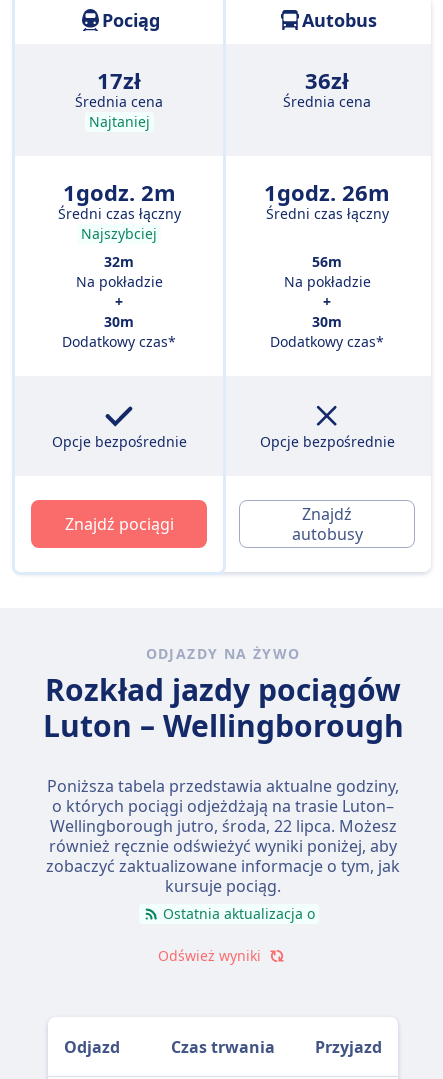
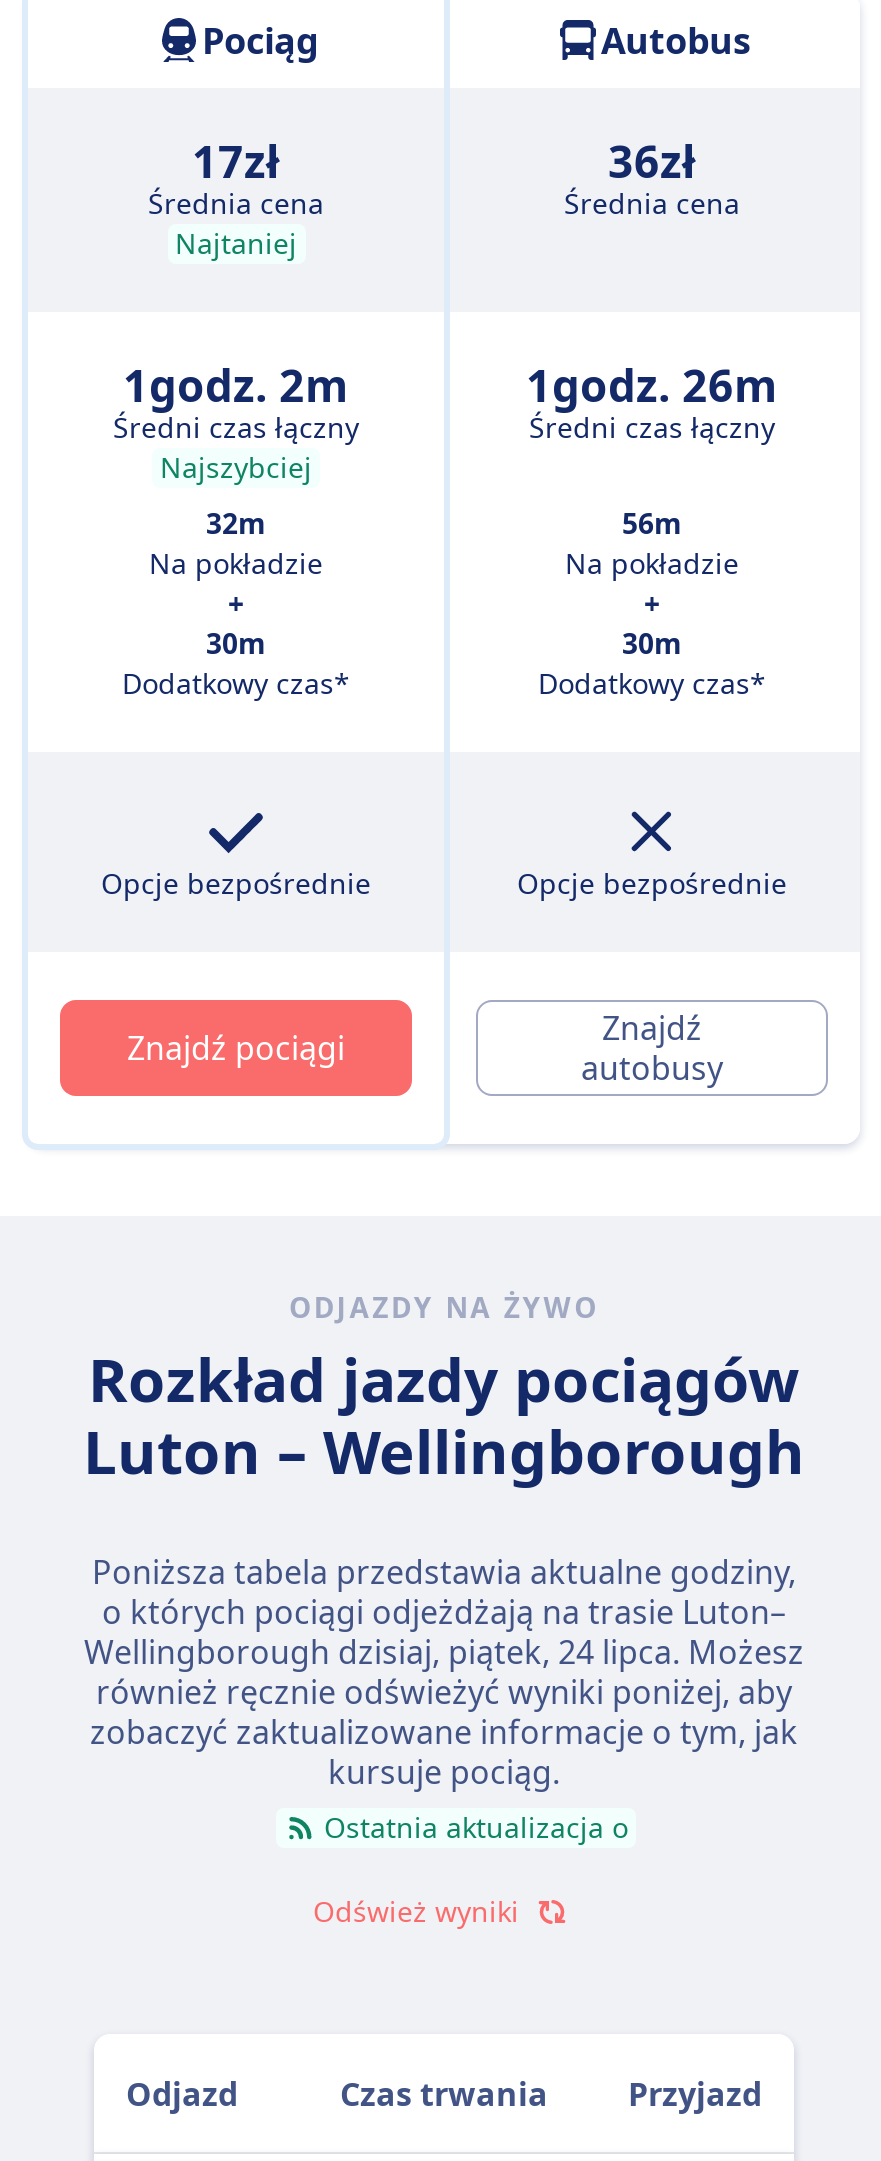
[49,815,396,837] Wellingborough jutro, środa, 22 lipca. Możesz -> [84,1630,804,1674] Wellingborough dzisiaj, piątek, 24 lipca. Możesz

